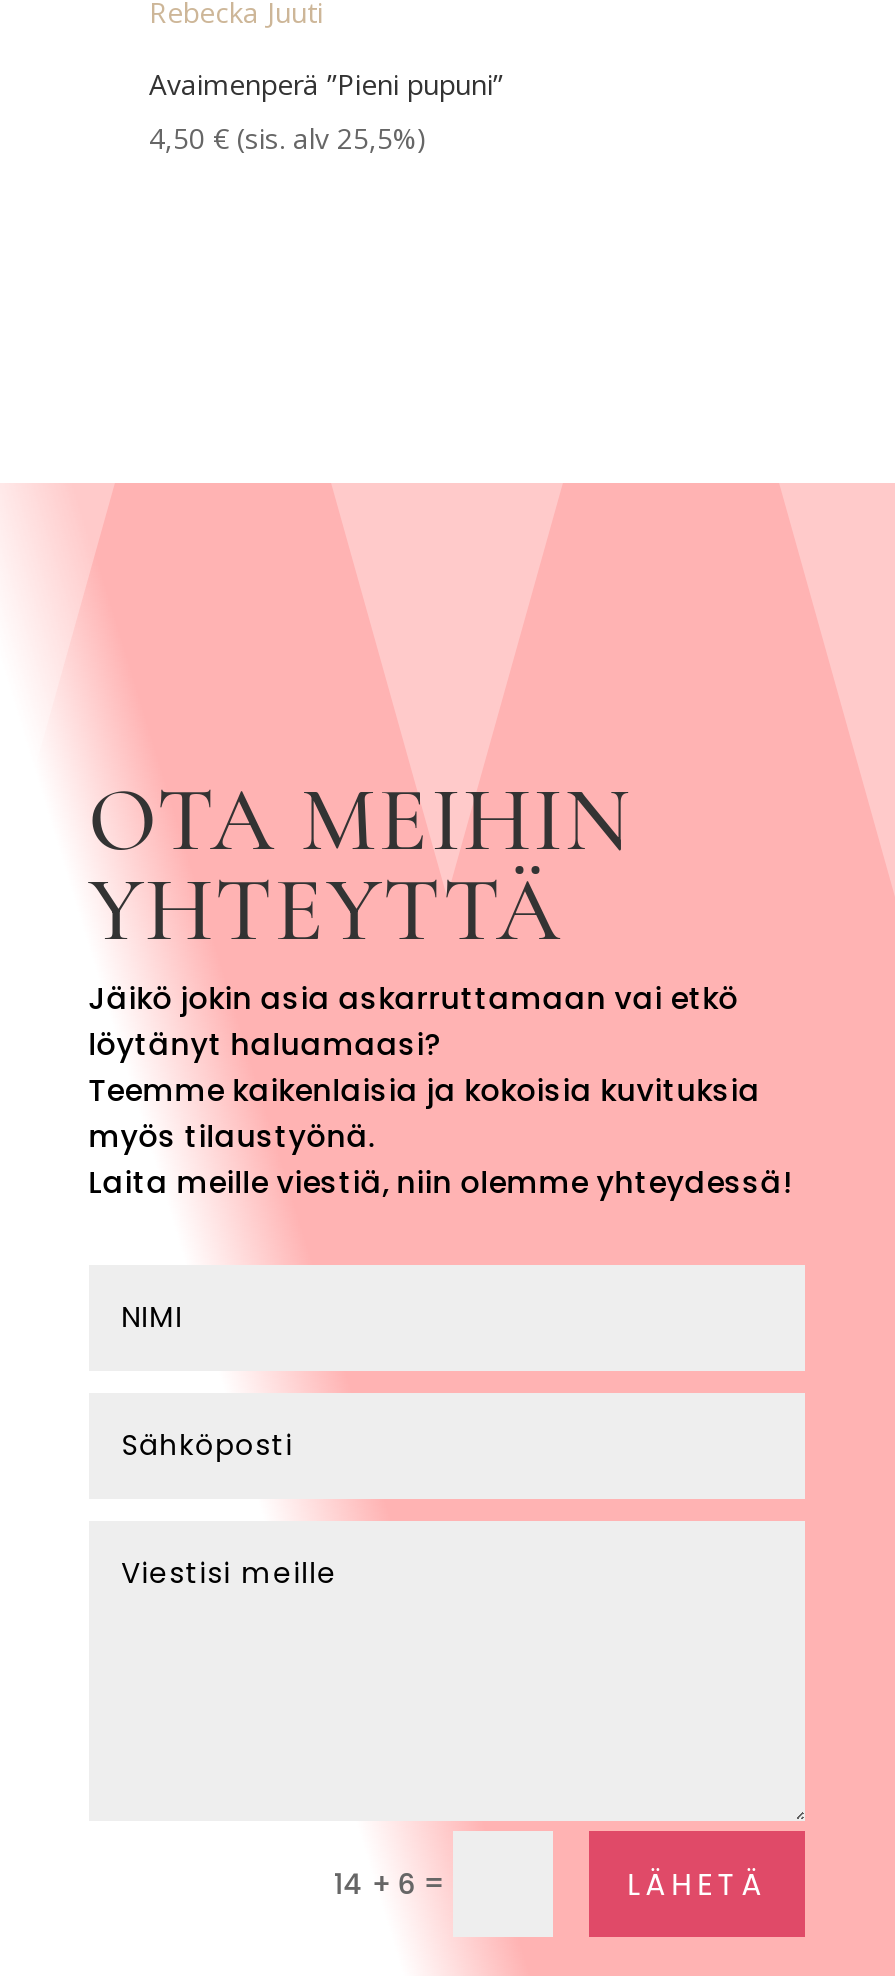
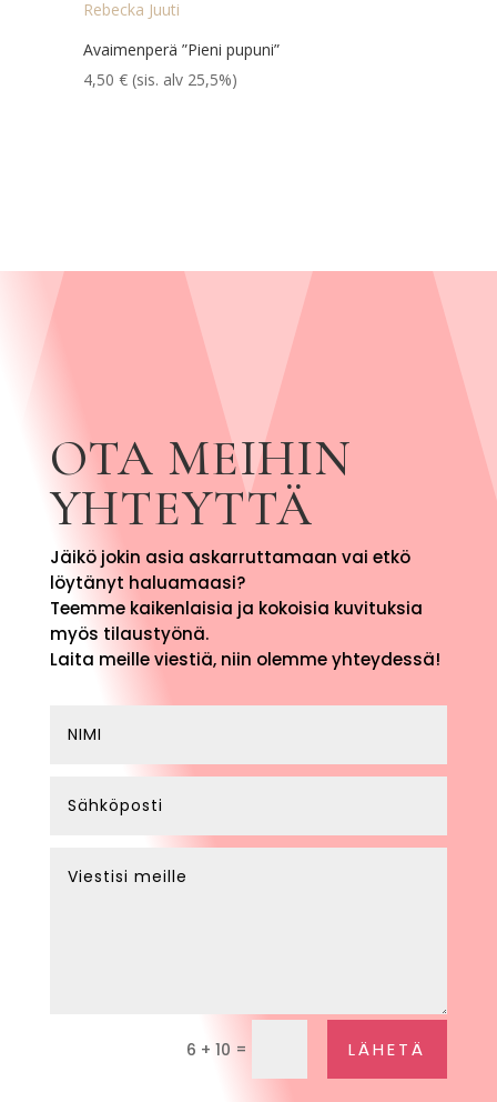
[333,1863,453,1905] 14 + 6 = -> [187,1038,252,1061] 6 + 10 =

